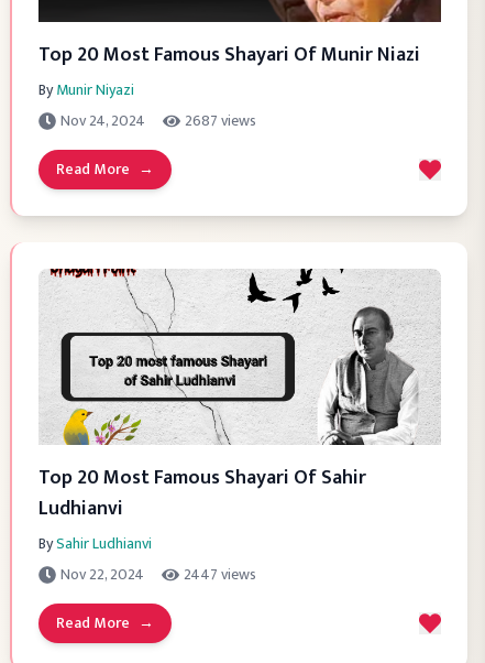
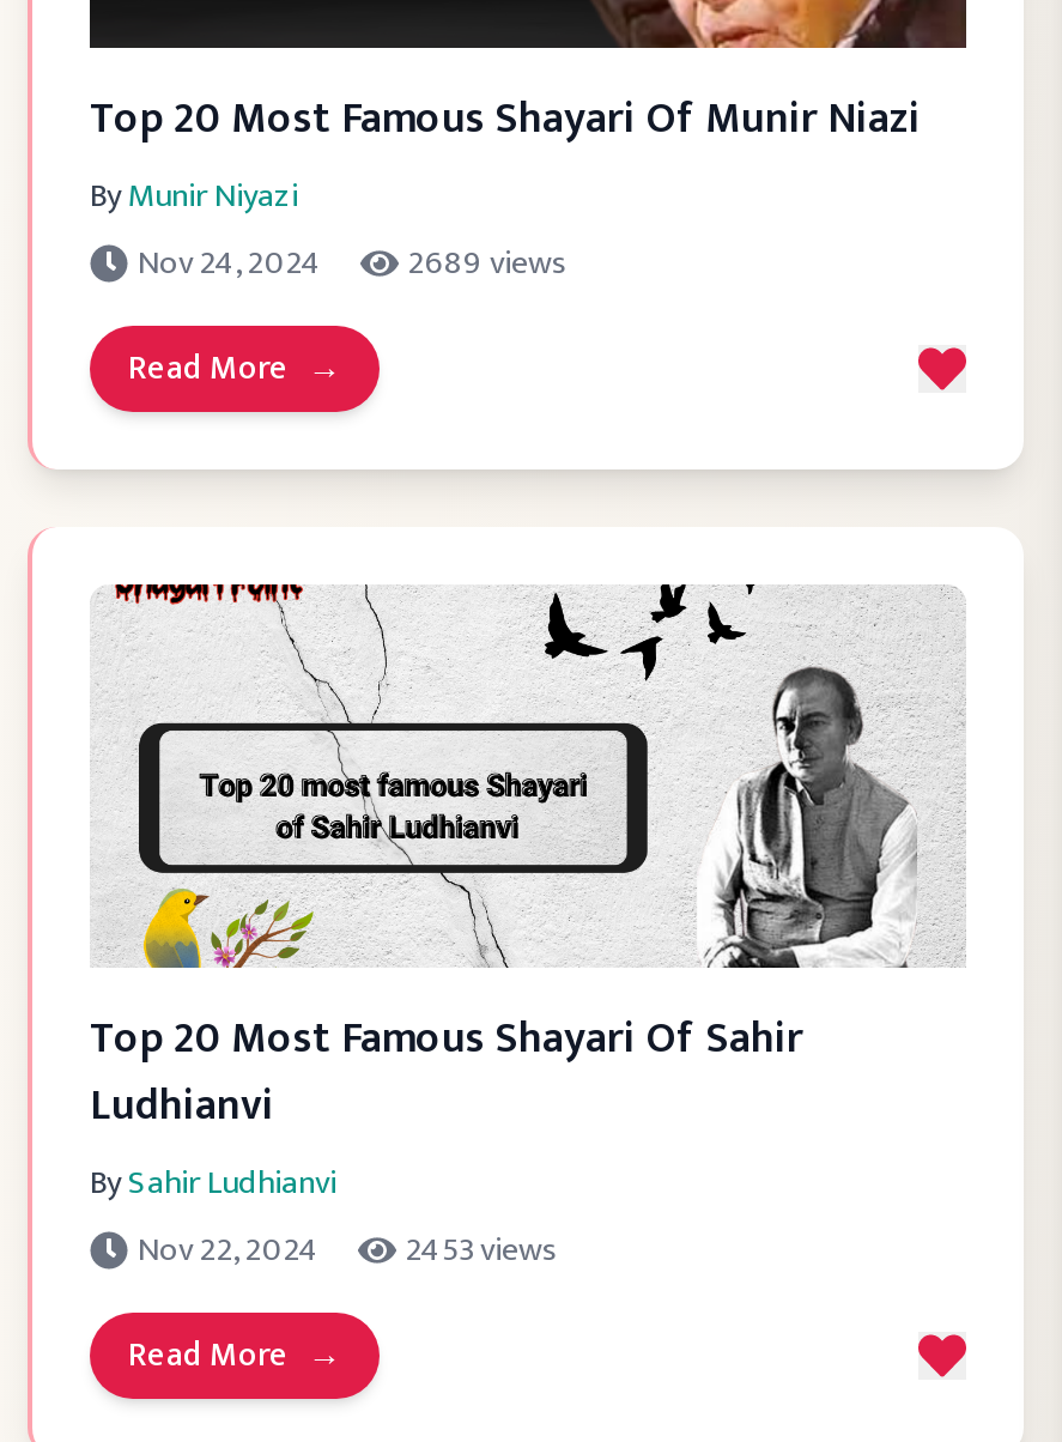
[60,108,256,133] Nov 24, 2024 2687 views -> [138,235,566,290] Nov 24, 2024 2689 views
[60,562,256,587] Nov 22, 2024 2447views -> [138,1222,557,1277] Nov 22, 2024 2453views

